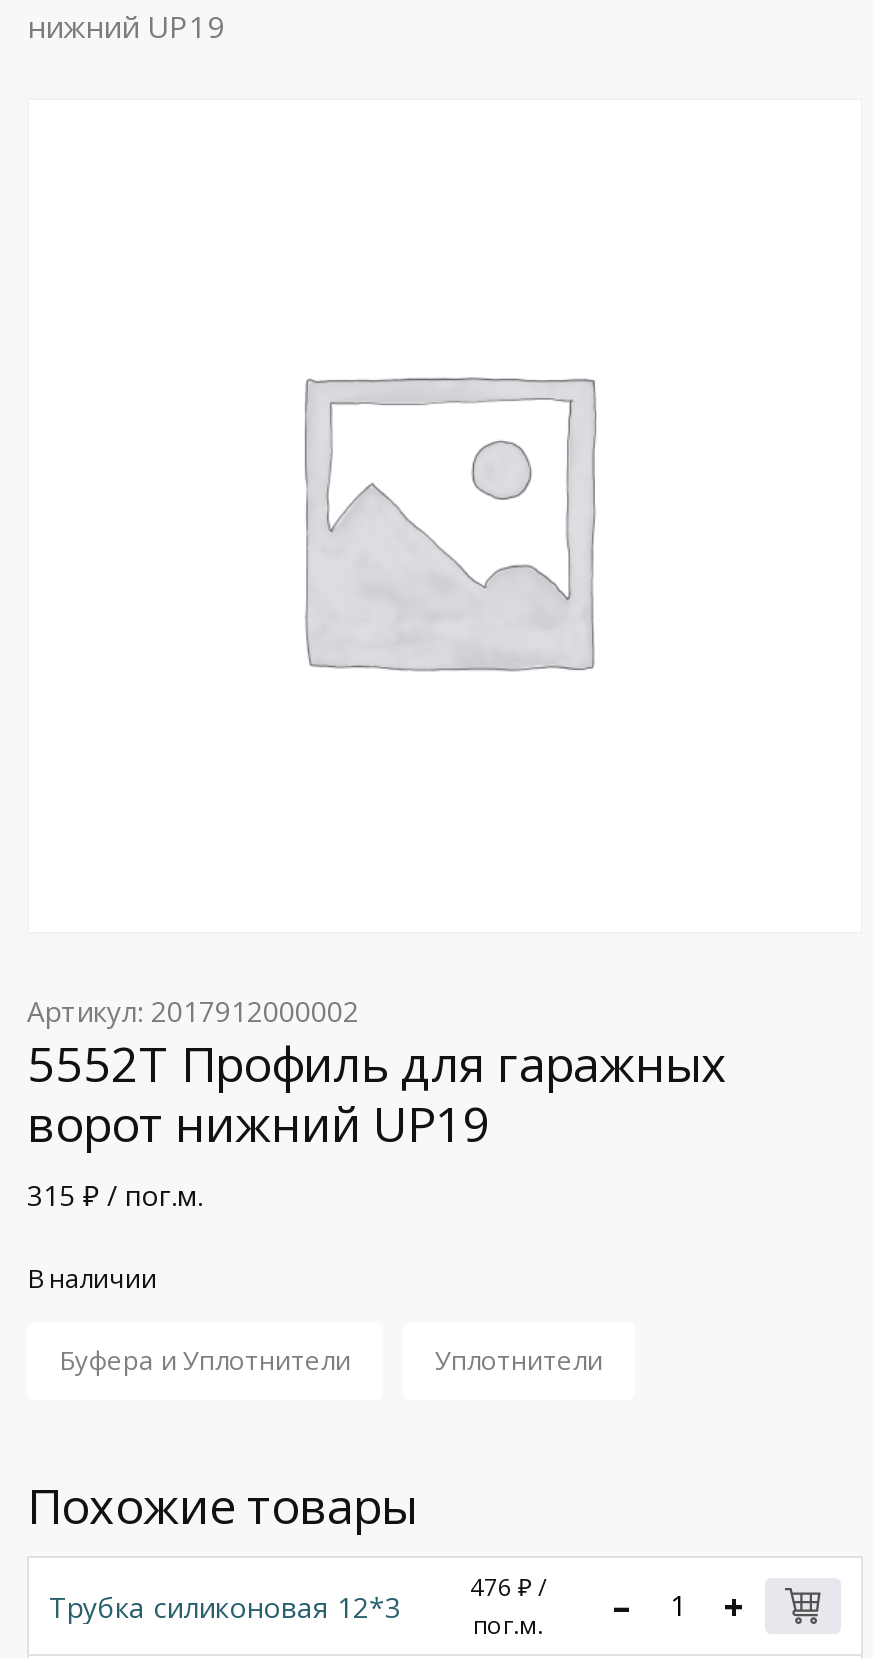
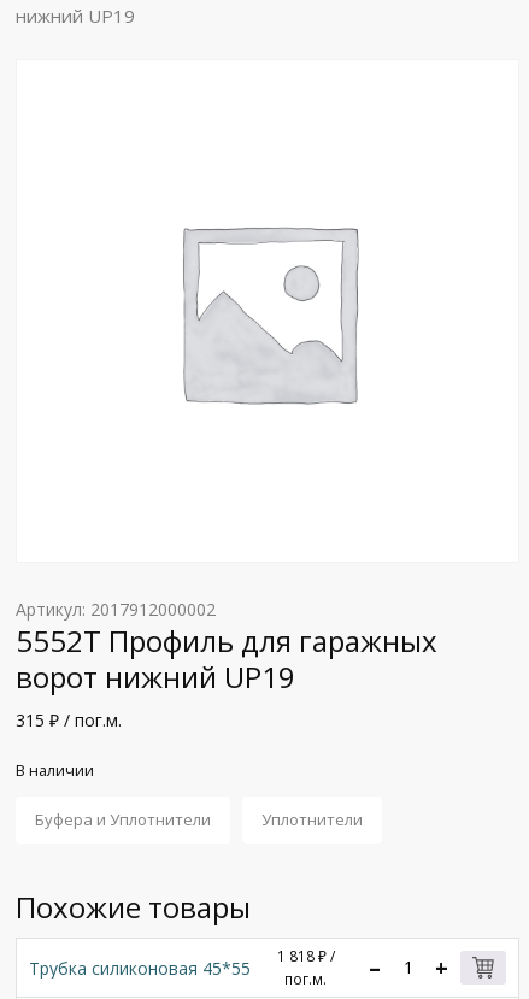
[470,1570,532,1604] 476 ₽ -> [277,946,326,966] 1 818 ₽
[49,1587,401,1625] Трубка силиконовая 12*3 -> [29,956,251,979] Трубка силиконовая 45*55

